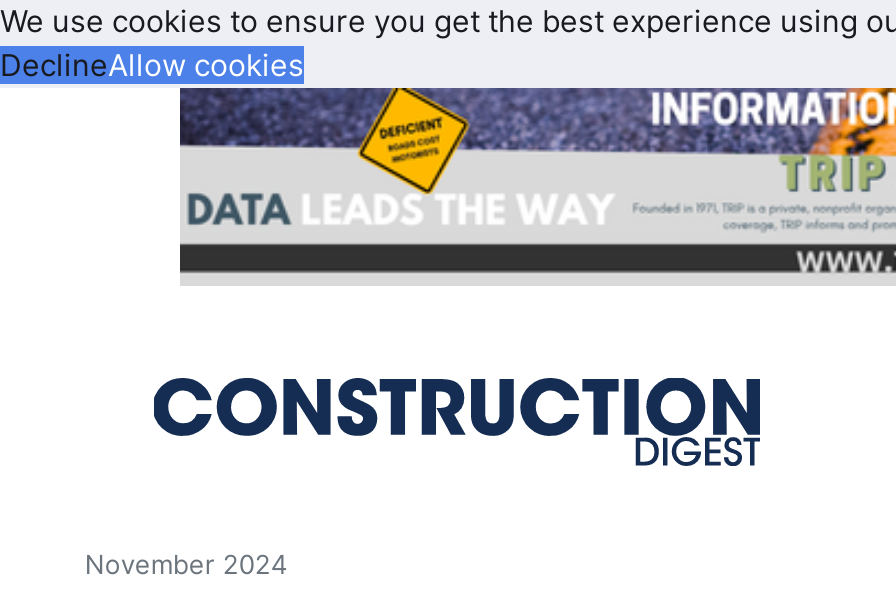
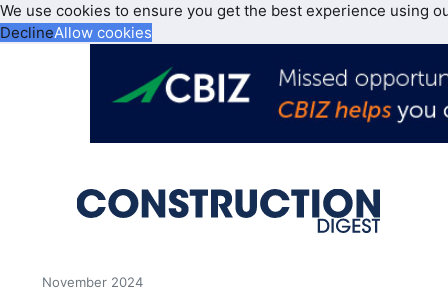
[178,86,890,286] [image] -> [89,43,445,144] [image]

